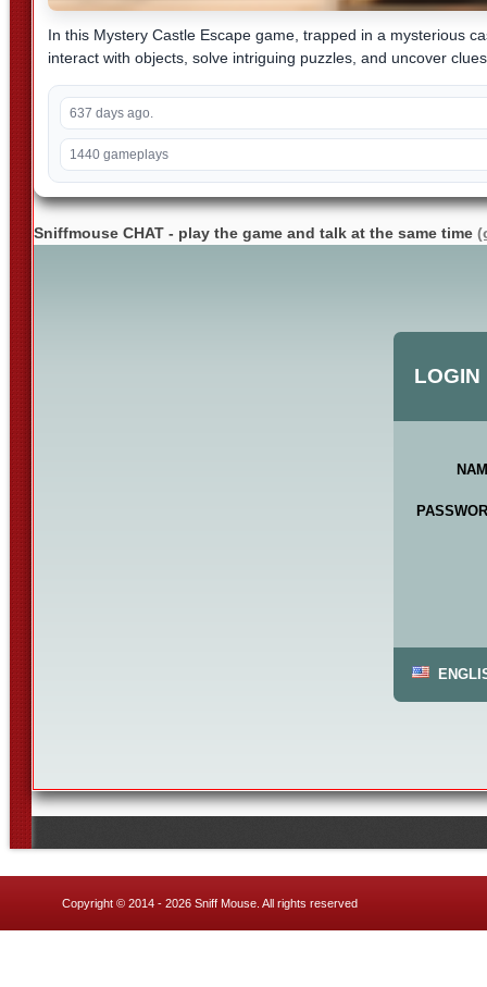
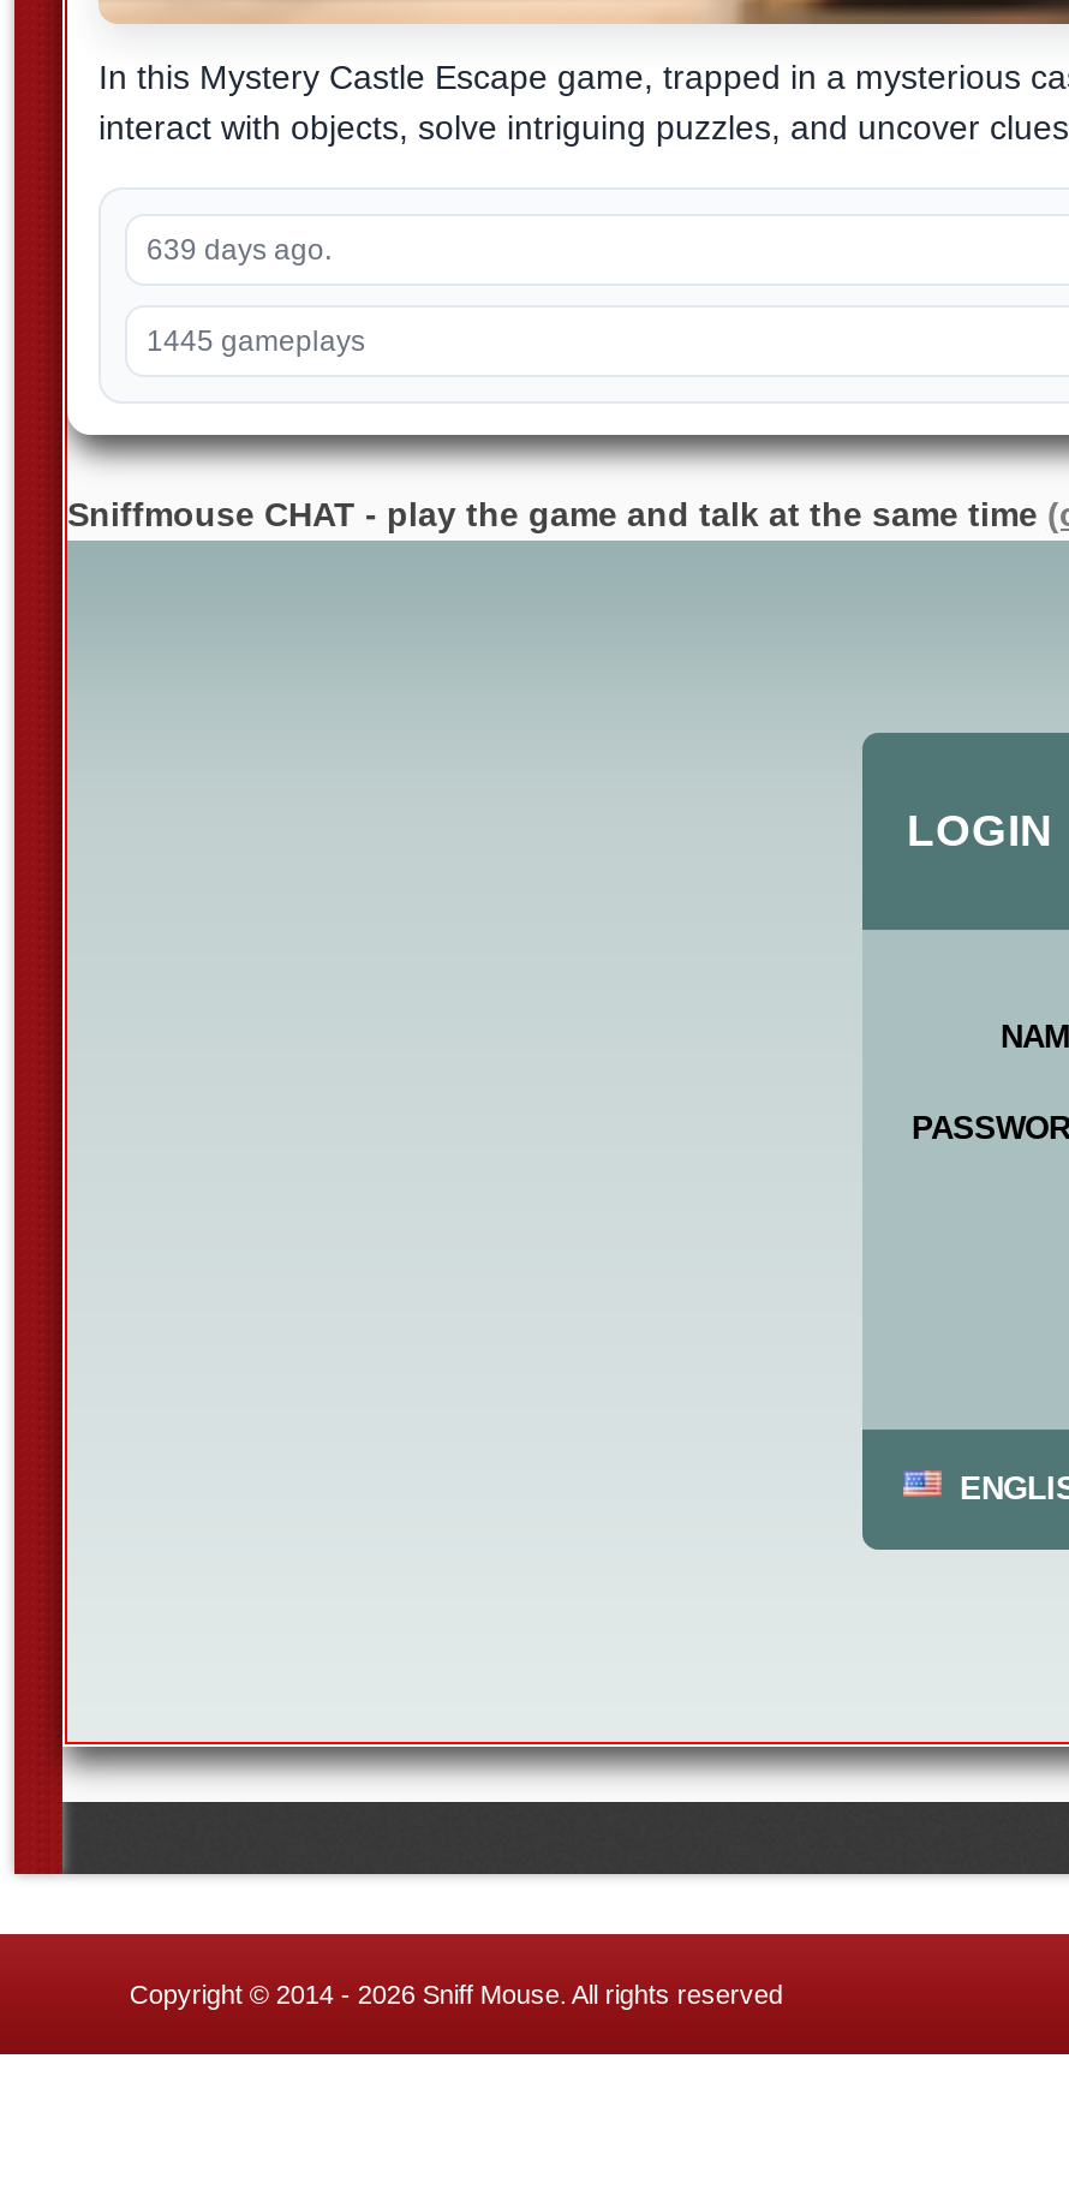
[70,106,153,121] 637 days ago. -> [147,234,332,267] 639 days ago.
[70,147,168,162] 1440 gameplays -> [147,325,365,358] 1445 gameplays

